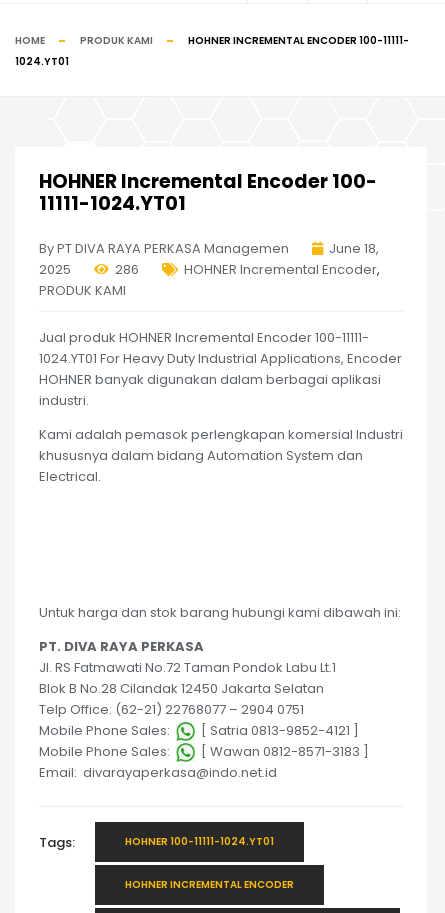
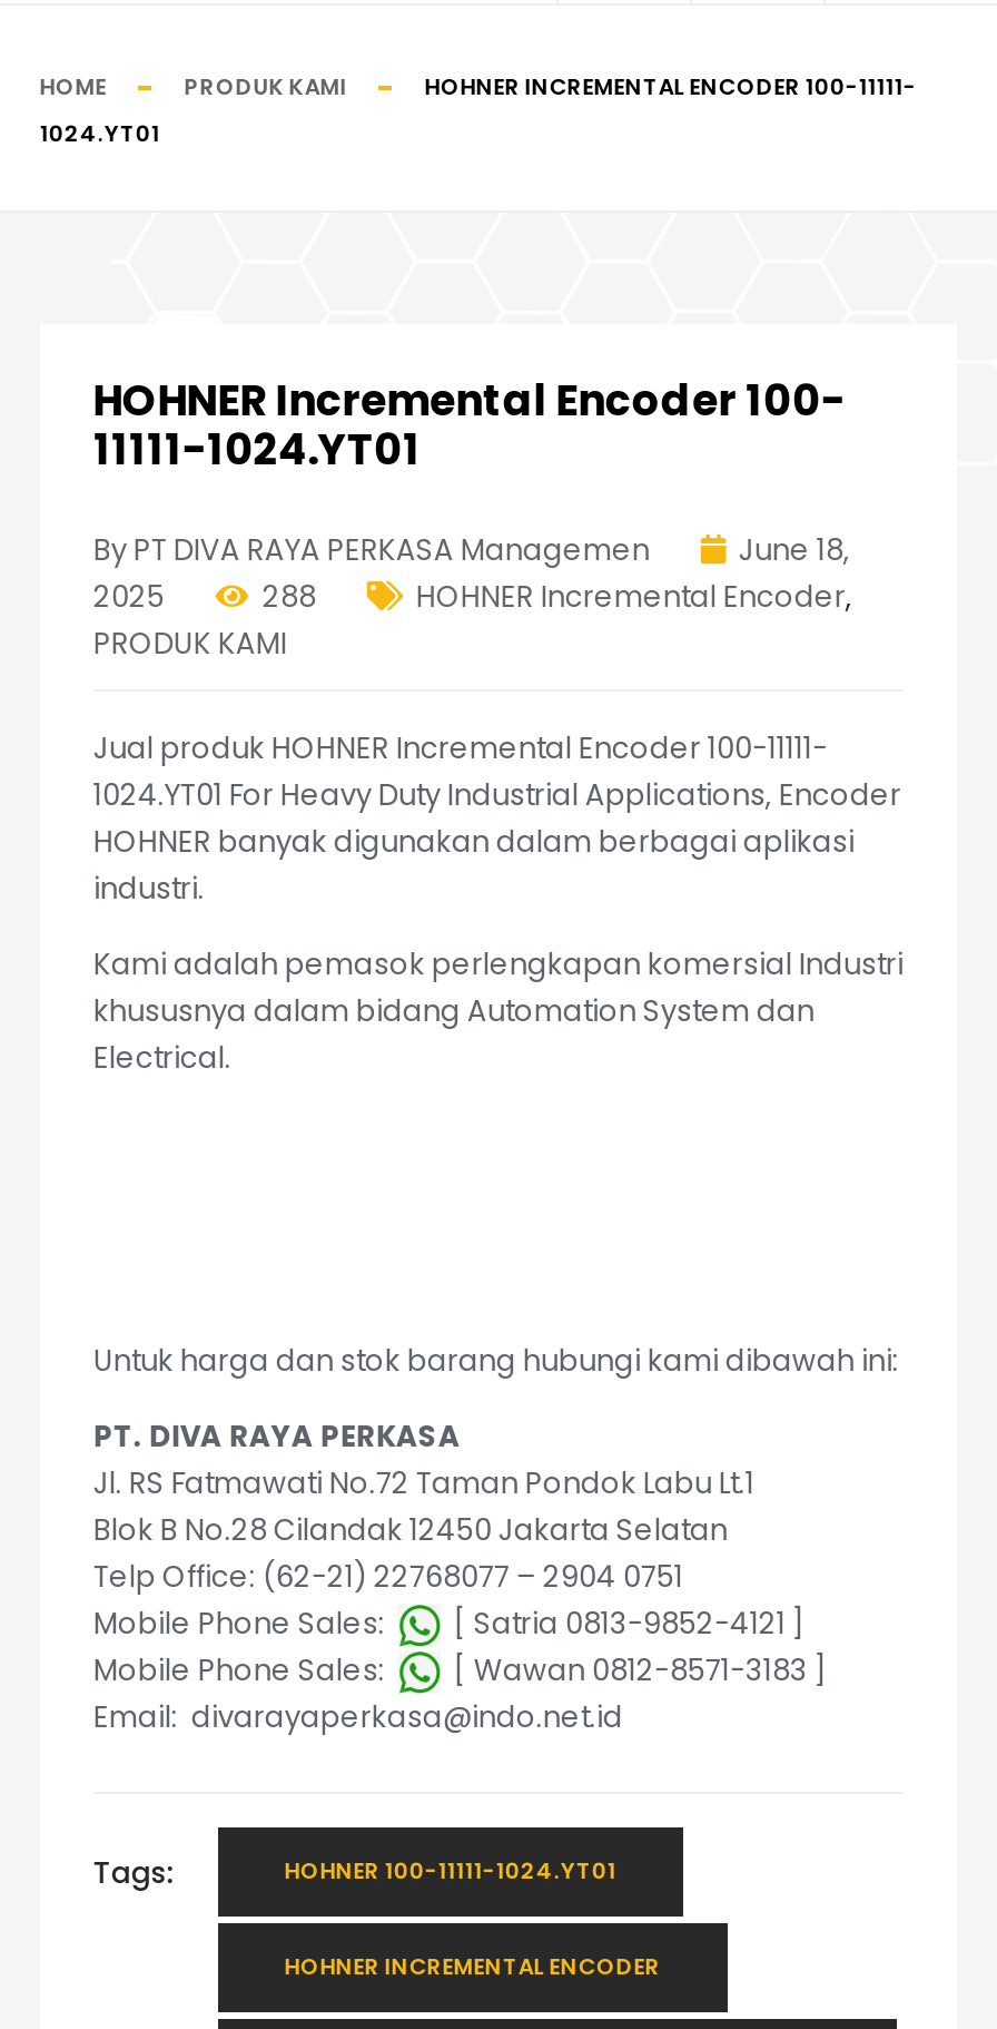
[115,260,139,279] 286 -> [262,576,316,618] 288

